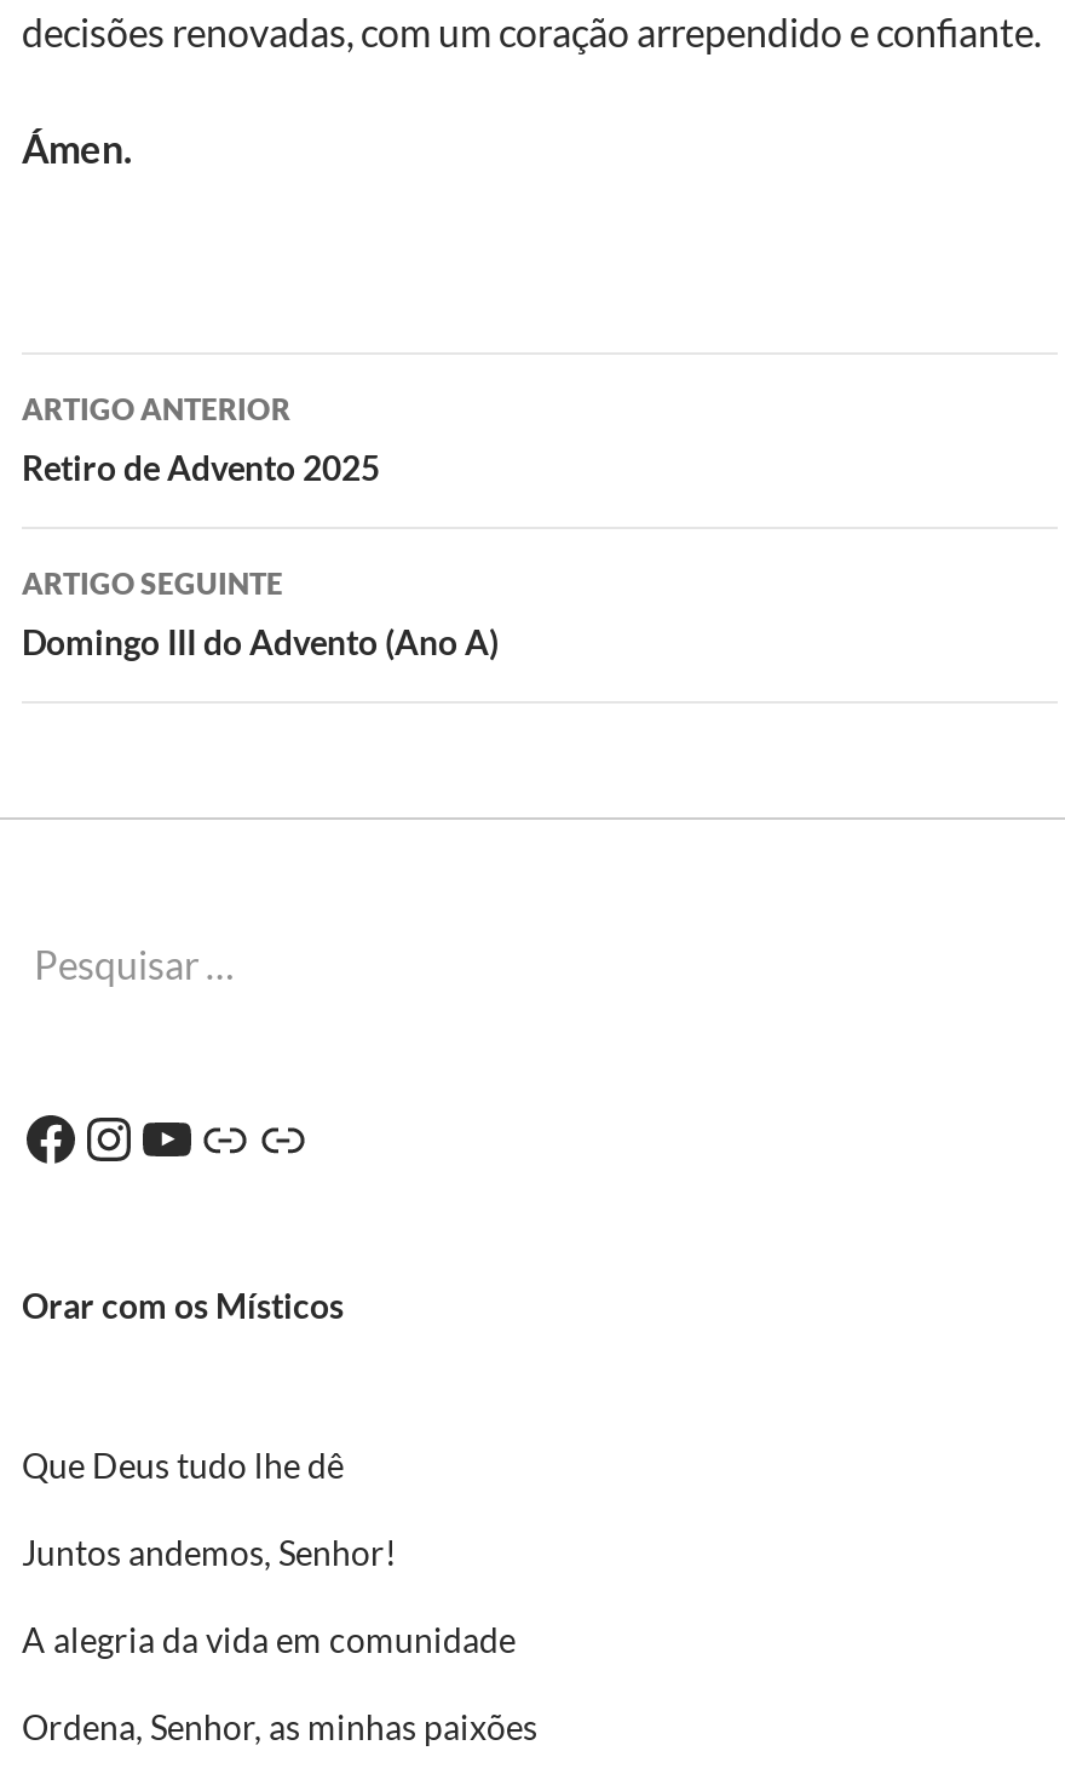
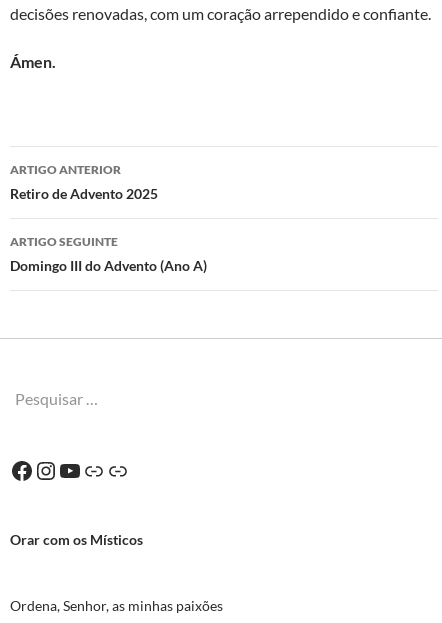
[22,1446,516,1661] Que Deus tudo lhe dê | Juntos andemos, Senhor! | A alegria da vida em comunidade -> none

